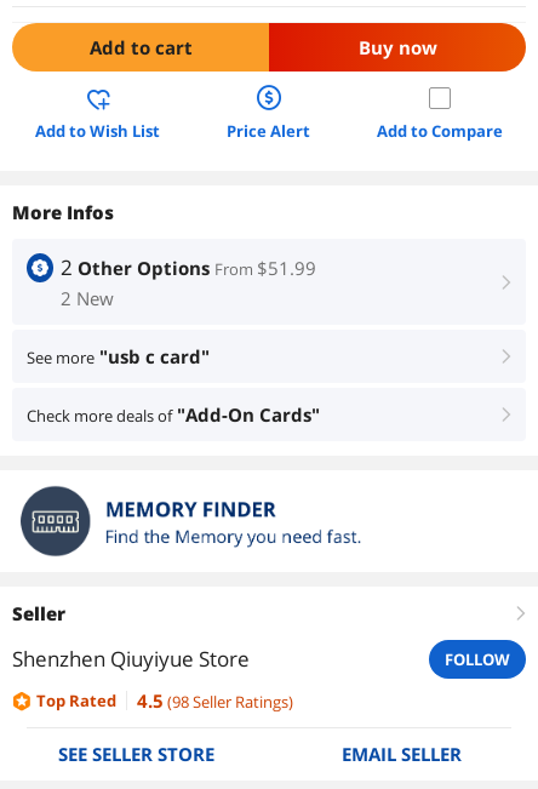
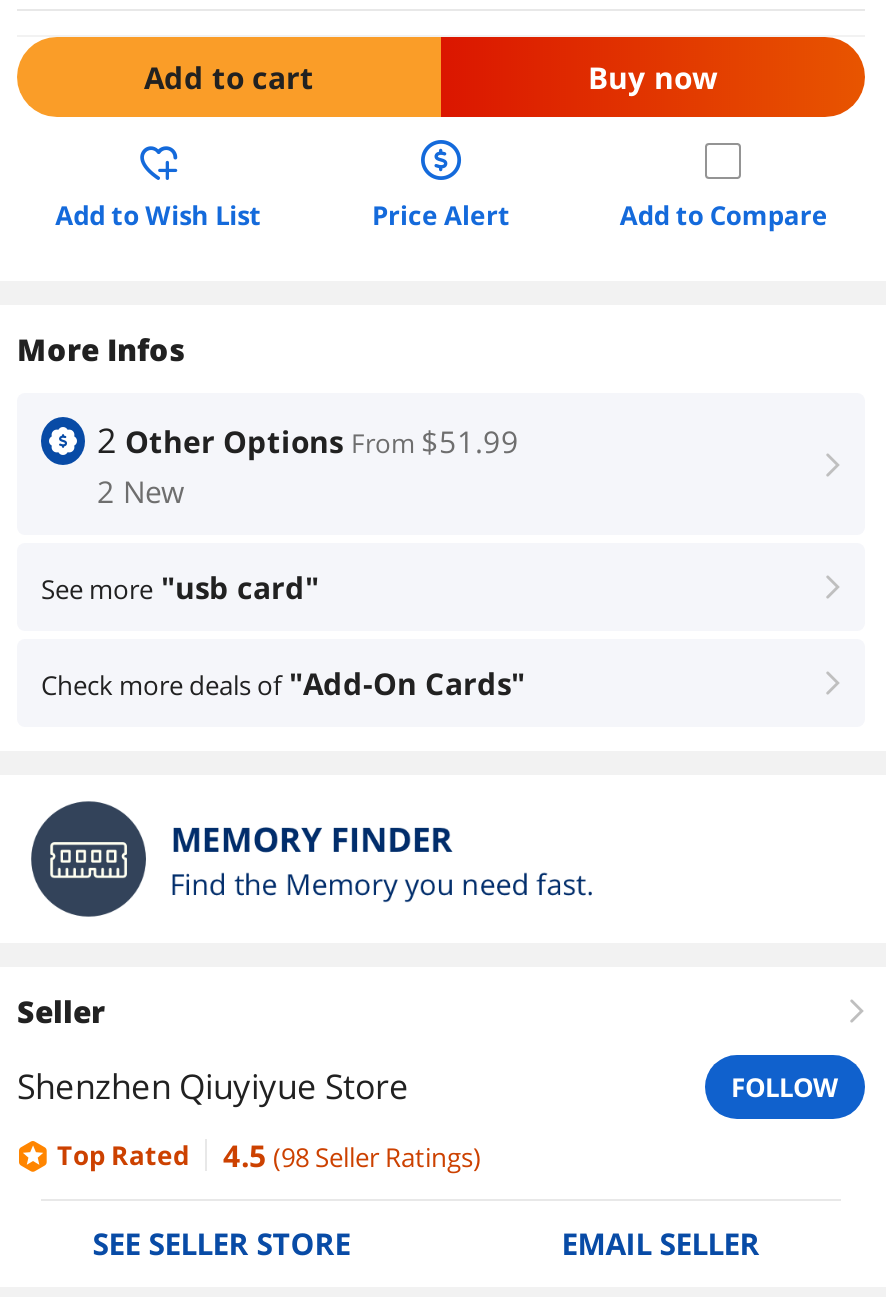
[27,344,210,368] See more "usb c card" -> [41,567,319,607] See more "usb card"

